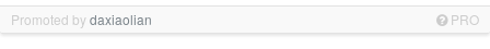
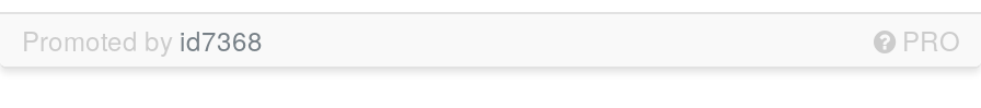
[11,10,152,28] Promoted by daxiaolian -> [22,21,263,58] Promoted by id7368

